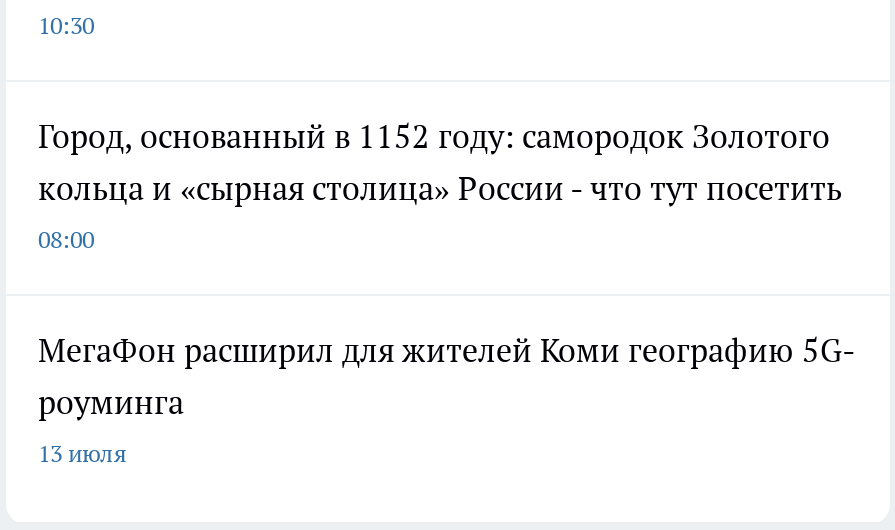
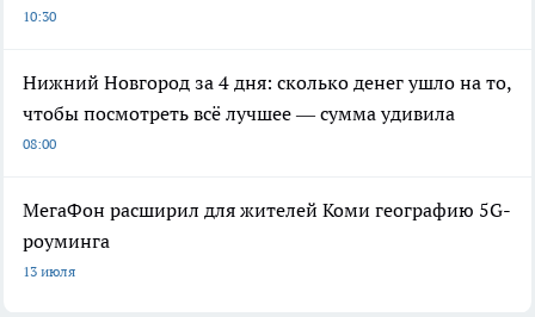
[38,115,842,207] Город, основанный в 1152 году: самородок Золотого | кольца и «сырная столица» России - что тут посетить -> [23,70,511,125] Нижний Новгород за 4 дня: сколько денег ушло на то, | чтобы посмотреть всё лучшее — сумма удивила

